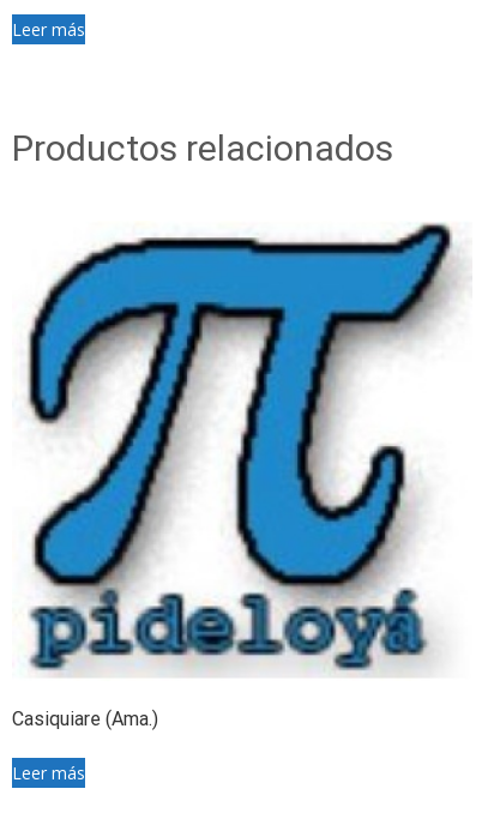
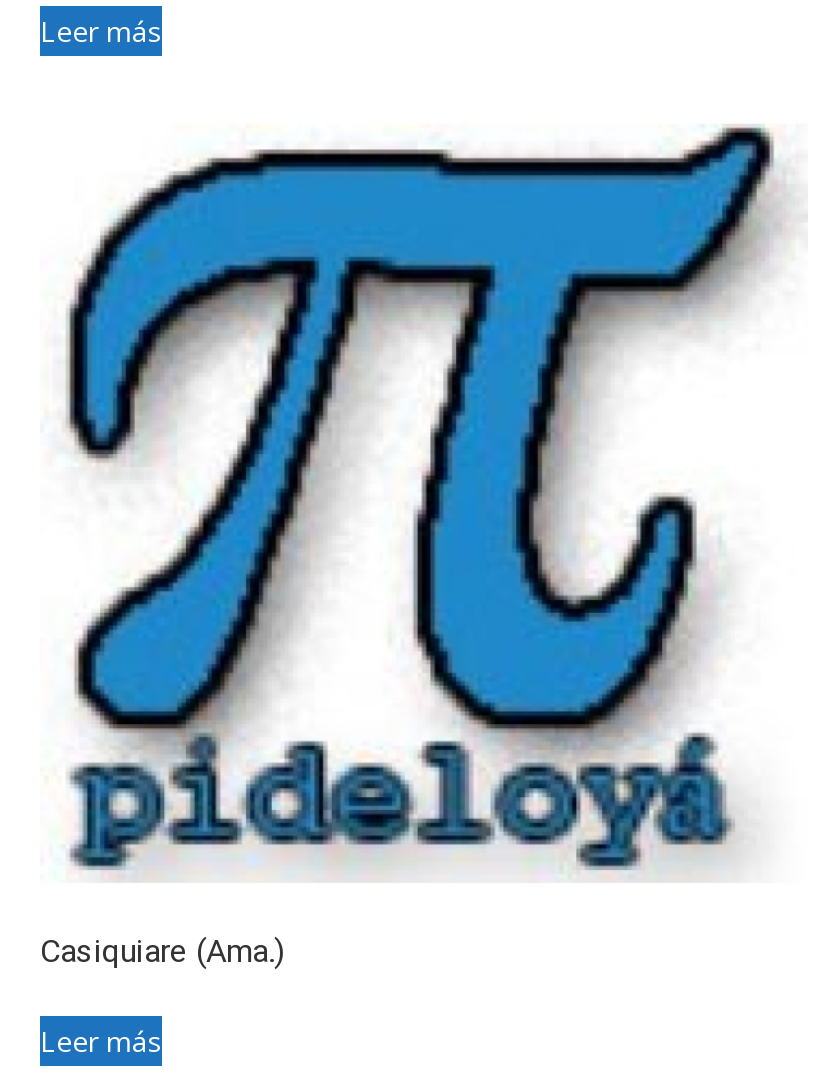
[12,127,393,169] Productos relacionados -> none

